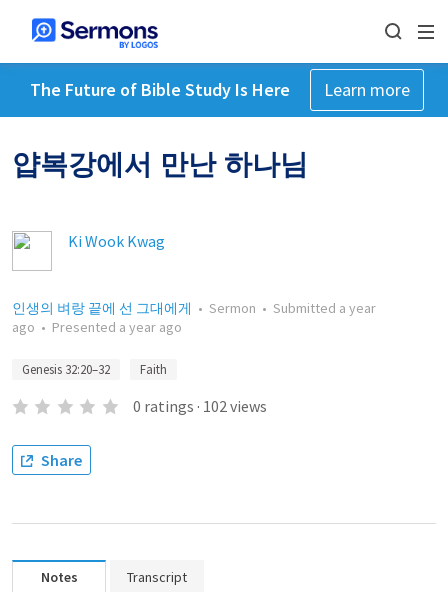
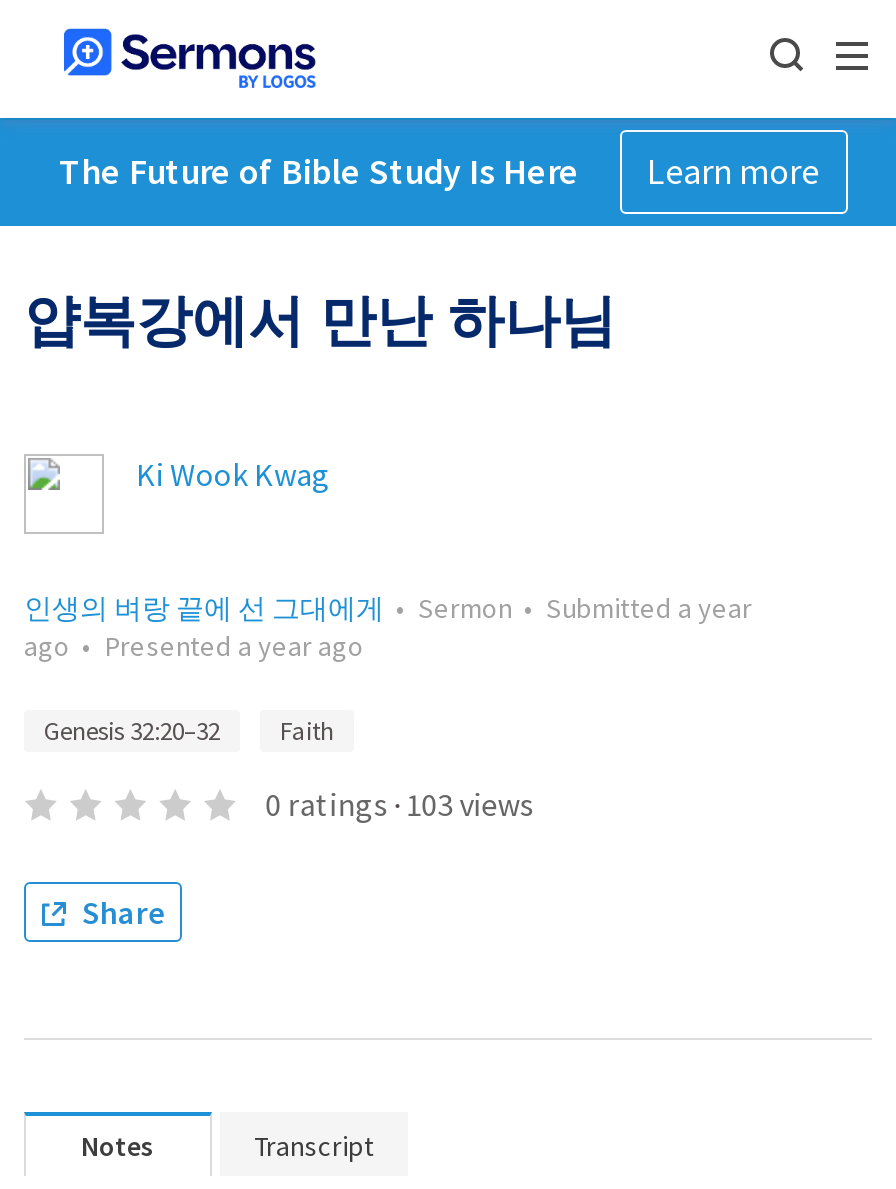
[133,396,267,416] 0 ratings · 102 views -> [265,784,533,824] 0 ratings · 103 views

